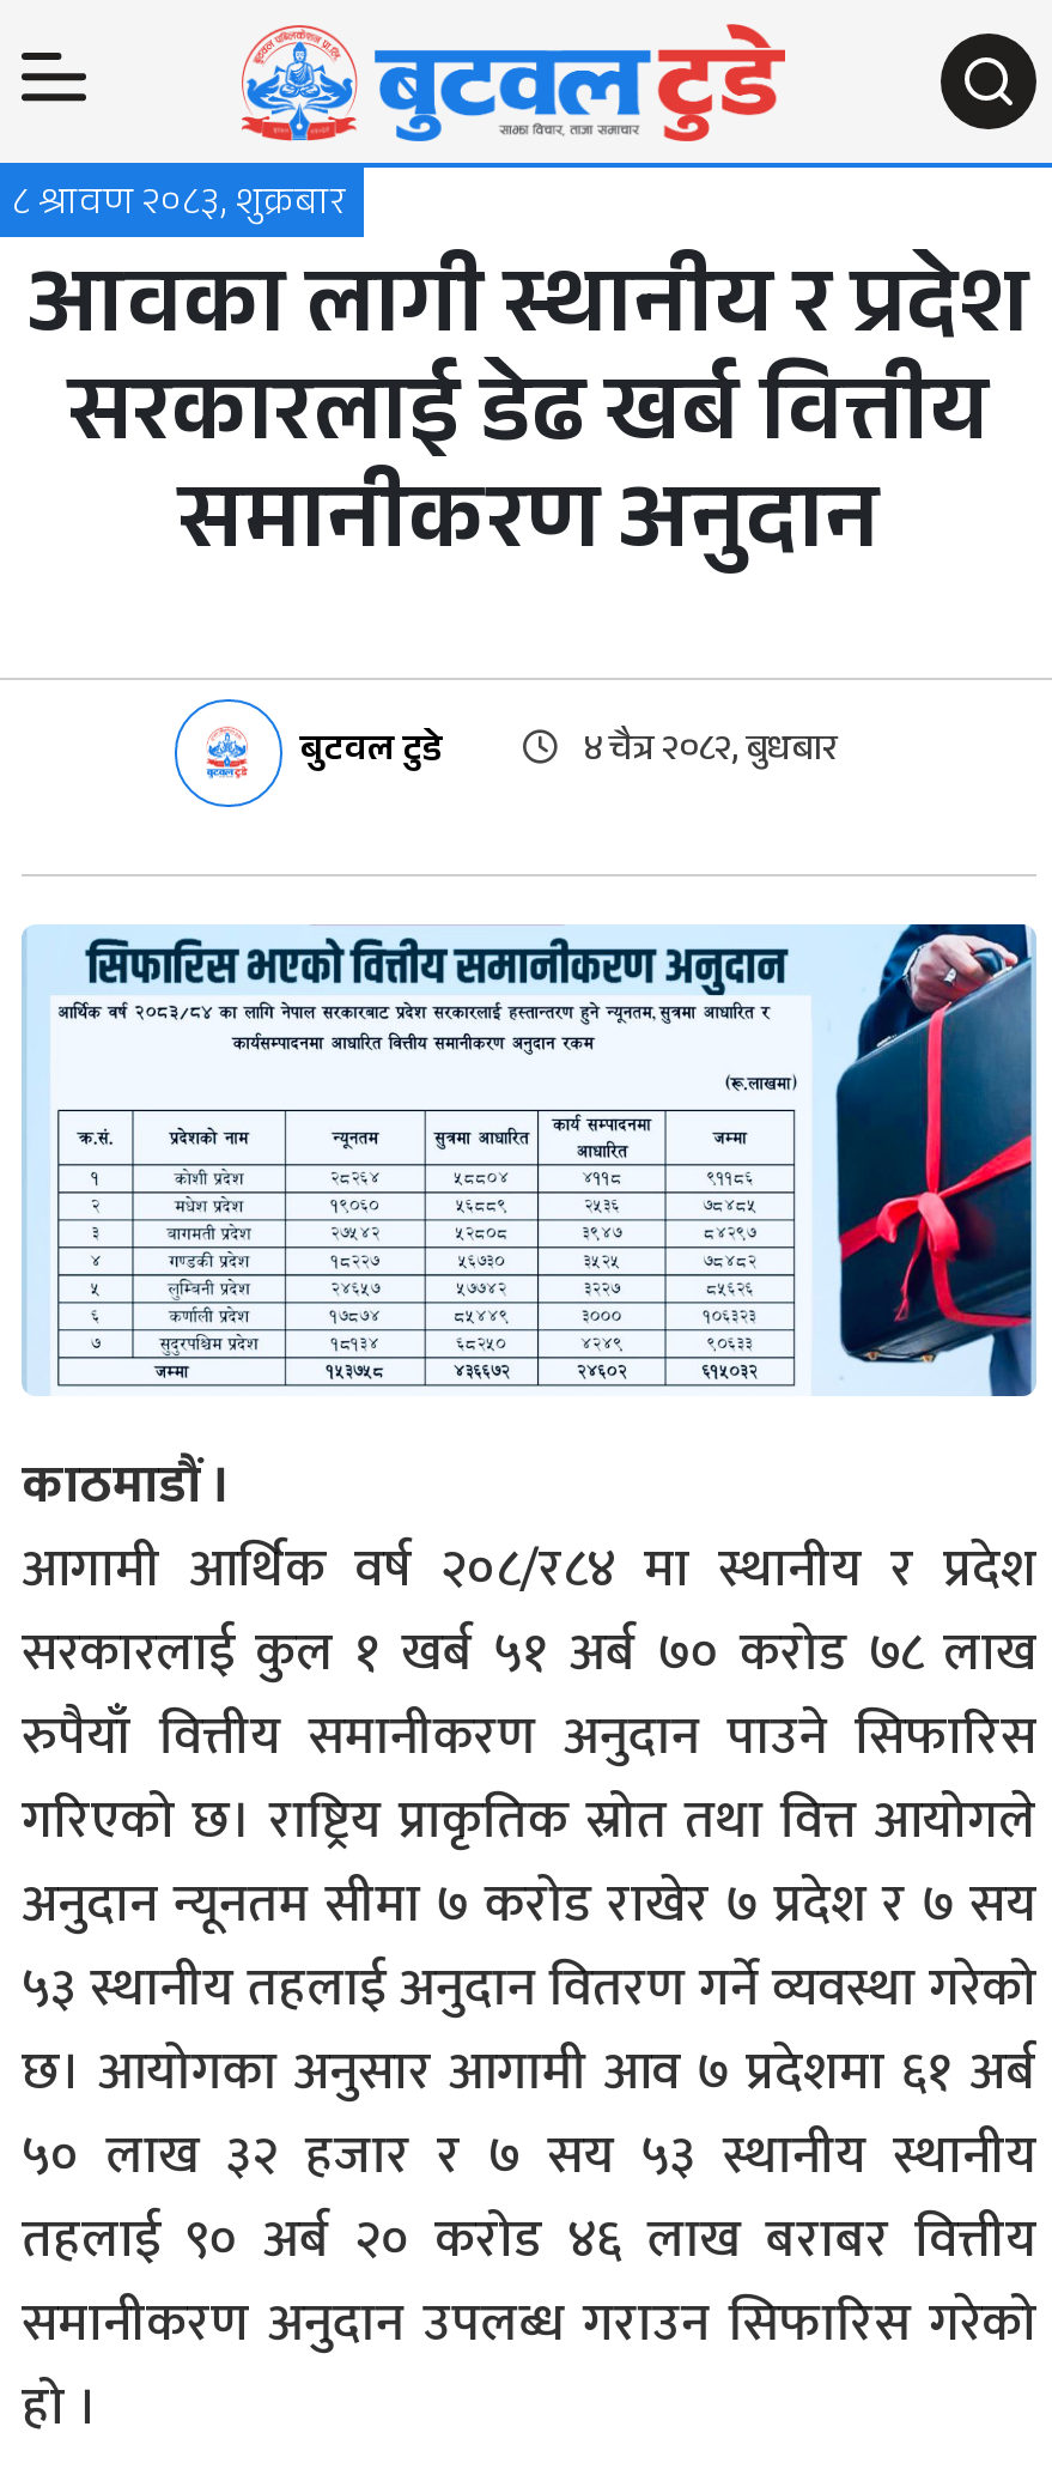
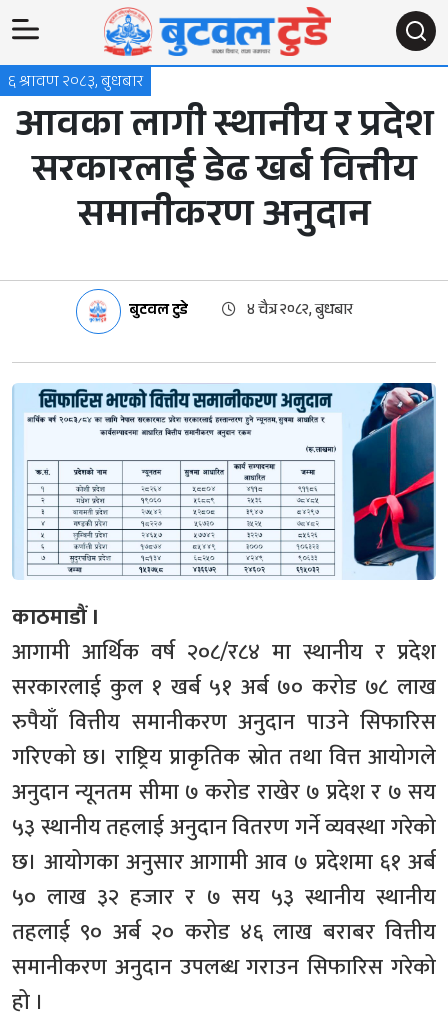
[12,175,345,239] ८ श्रावण २०८३, शुक्रबार -> [8,70,143,97] ६ श्रावण २०८३, बुधबार

